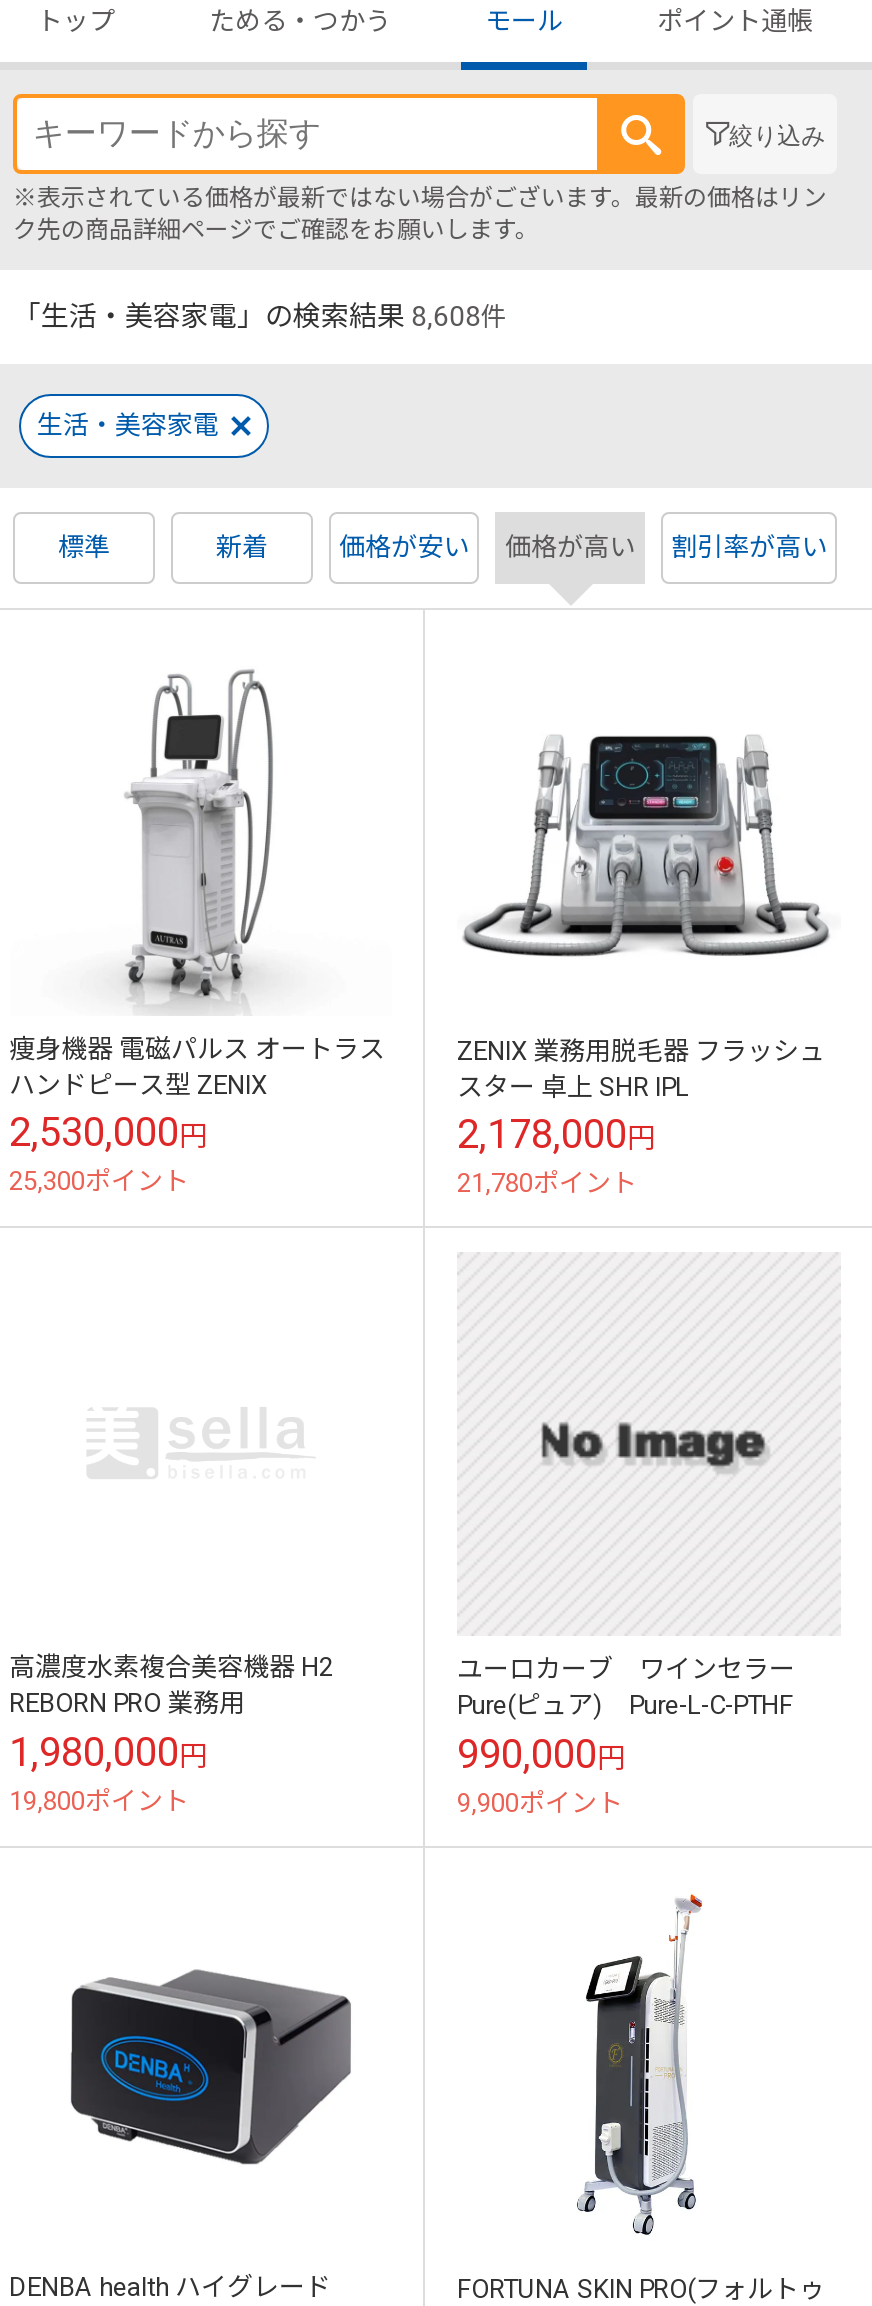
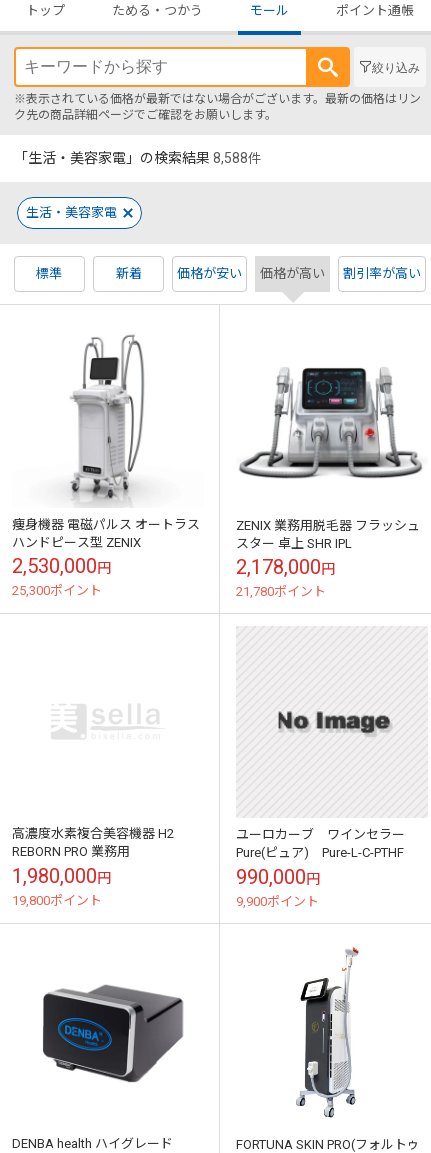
[13,300,507,332] 「生活・美容家電」の検索結果8,608件 -> [14,150,261,166] 「生活・美容家電」の検索結果8,588件

